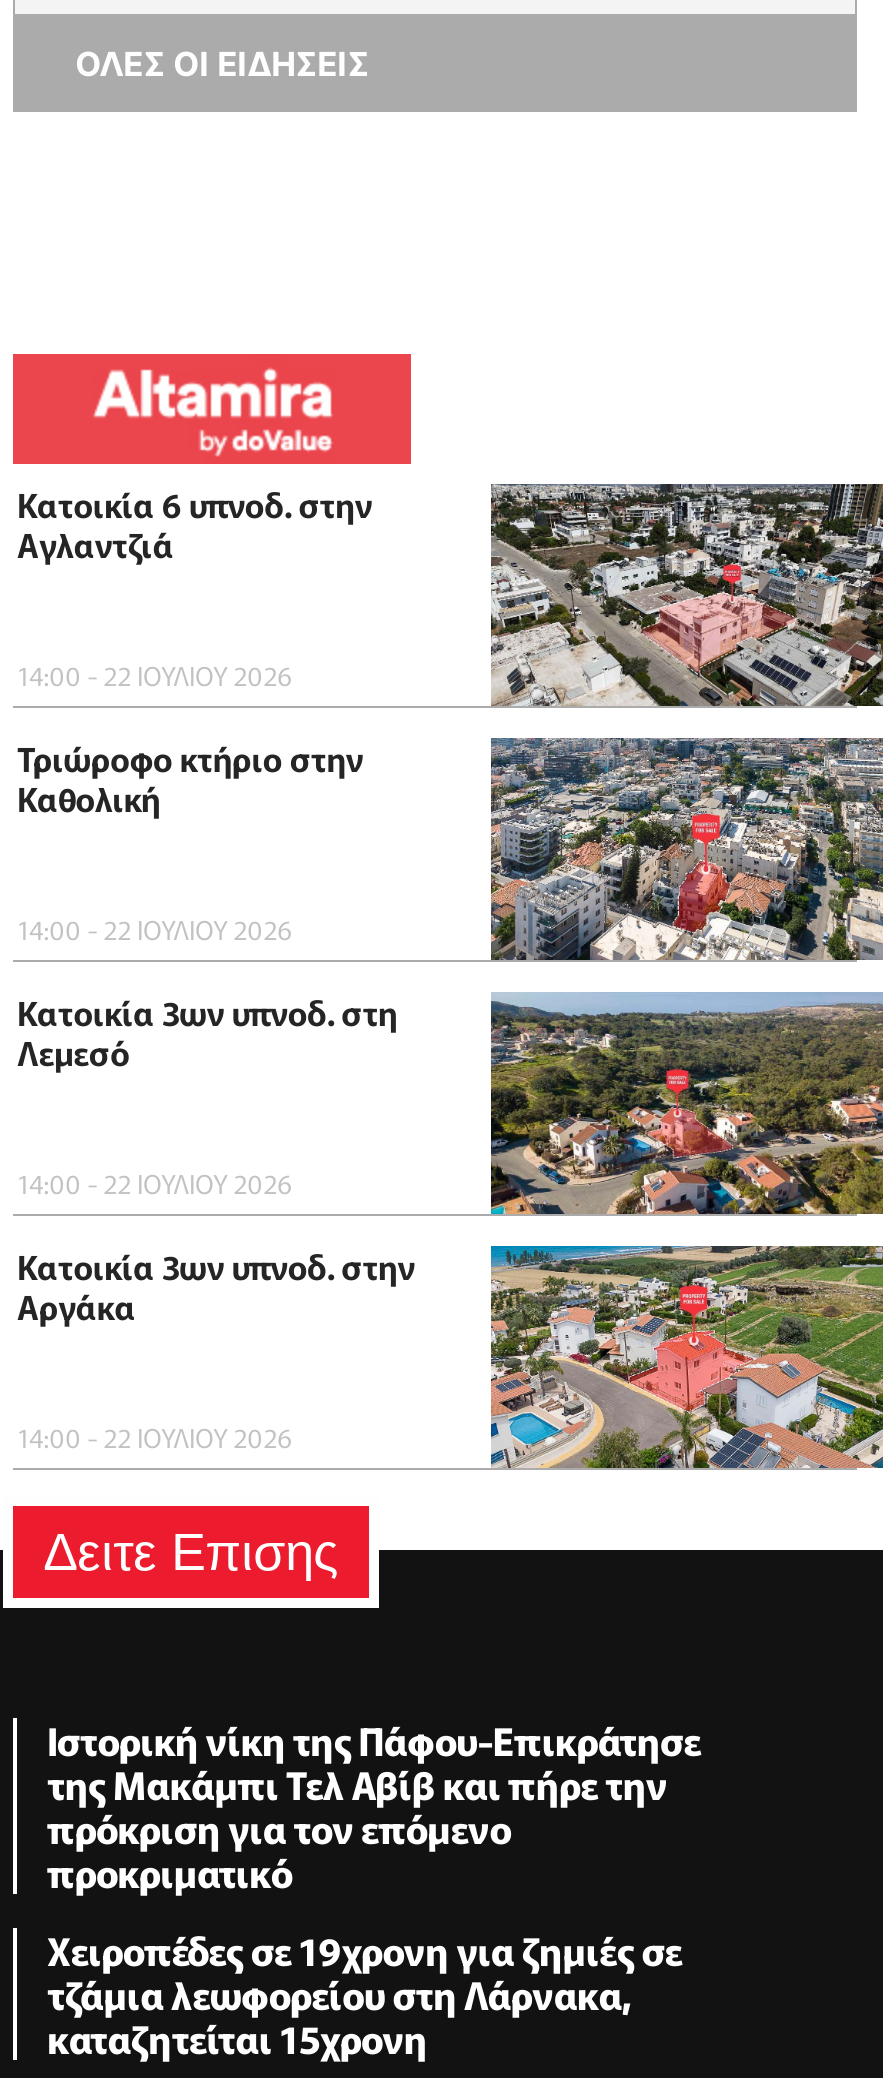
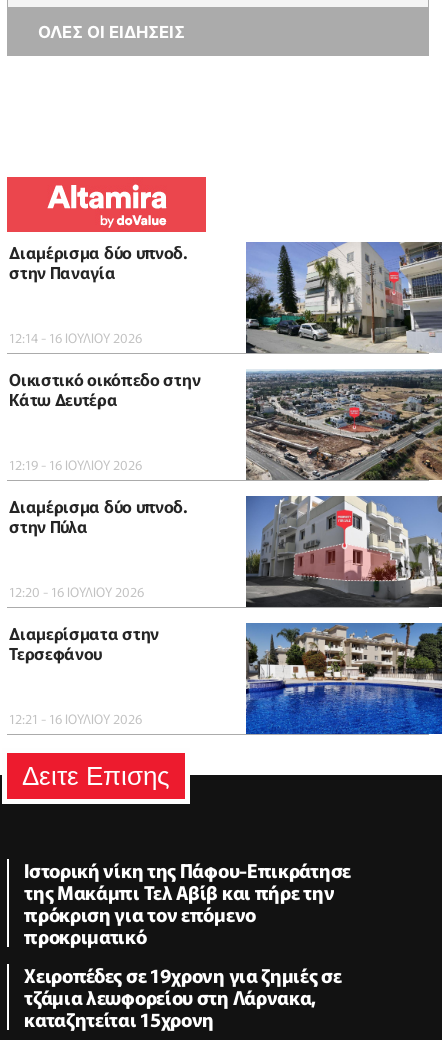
[17,480,372,568] Κατοικία 6 υπνοδ. στην | Αγλαντζιά -> [9,240,187,284] Διαμέρισμα δύο υπνοδ. | στην Παναγία
[489,482,877,708] [image] -> [245,241,439,354] [image]
[17,656,291,694] 14:00 - 22 ΙΟΥΛΙΟΥ 2026 -> [9,328,142,347] 12:14 - 16 ΙΟΥΛΙΟΥ 2026
[17,734,363,822] Τριώροφο κτήριο στην | Καθολική -> [9,367,200,411] Οικιστικό οικόπεδο στην | Κάτω Δευτέρα
[491,738,877,962] [image] -> [246,369,439,481] [image]
[17,910,291,948] 14:00 - 22 ΙΟΥΛΙΟΥ 2026 -> [9,455,142,474] 12:19 - 16 ΙΟΥΛΙΟΥ 2026
[17,988,397,1076] Κατοικία 3ων υπνοδ. στη | Λεμεσό -> [9,494,187,538] Διαμέρισμα δύο υπνοδ. | στην Πύλα
[489,992,877,1216] [image] -> [245,496,439,608] [image]
[17,1163,291,1201] 14:00 - 22 ΙΟΥΛΙΟΥ 2026 -> [9,582,144,601] 12:20 - 16 ΙΟΥΛΙΟΥ 2026
[17,1241,415,1329] Κατοικία 3ων υπνοδ. στην | Αργάκα -> [9,621,159,665] Διαμερίσματα στην | Τερσεφάνου
[489,1244,877,1470] [image] -> [245,622,439,735] [image]
[17,1417,291,1455] 14:00 - 22 ΙΟΥΛΙΟΥ 2026 -> [9,709,142,728] 12:21 - 16 ΙΟΥΛΙΟΥ 2026

